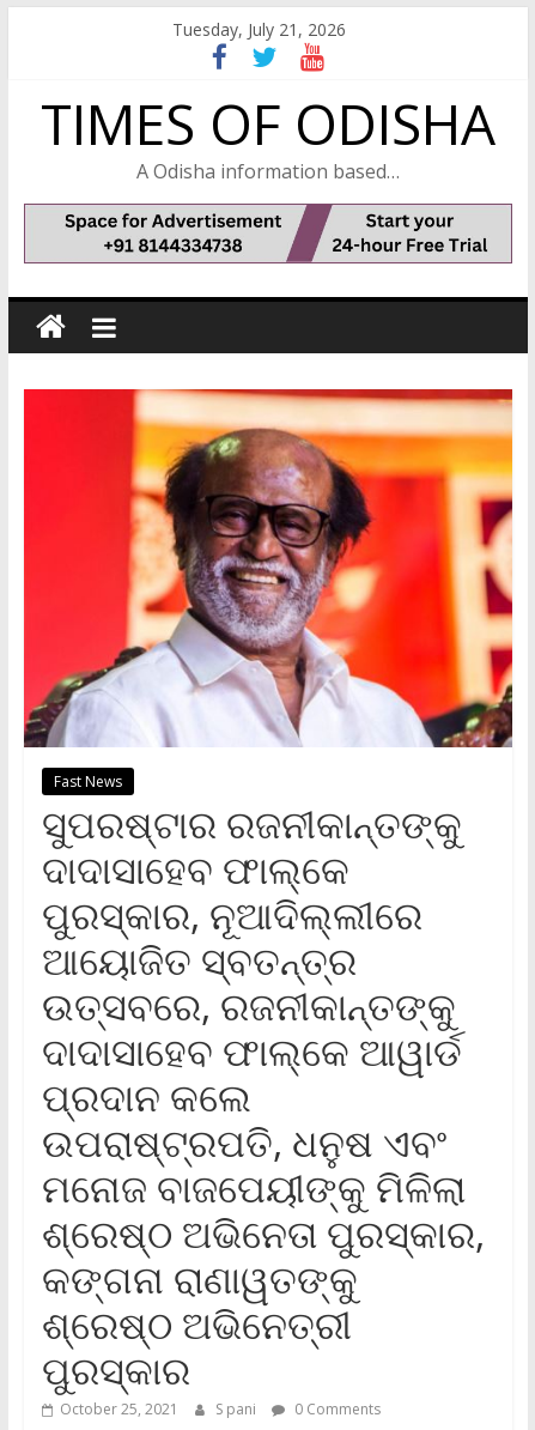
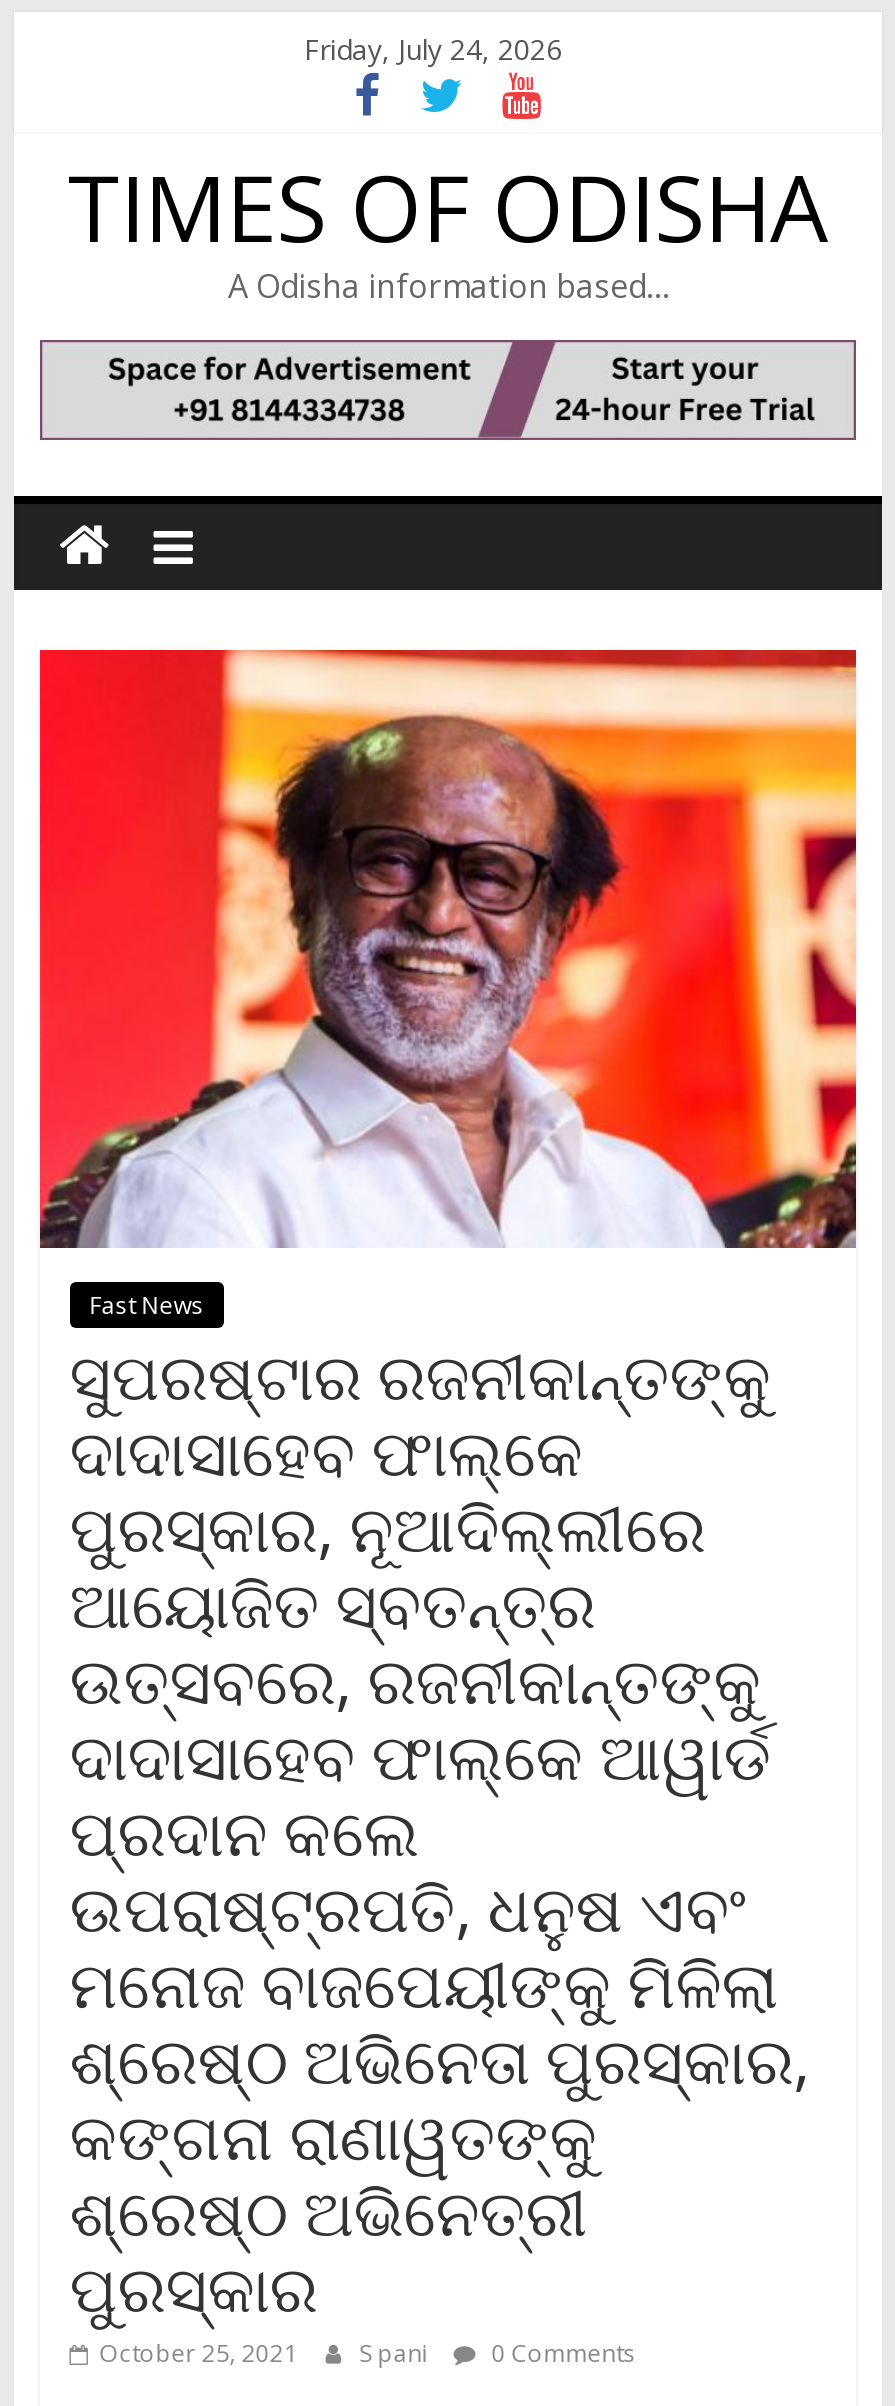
[172,18,346,41] Tuesday, July 21, 2026 -> [304,30,562,68] Friday, July 24, 2026

